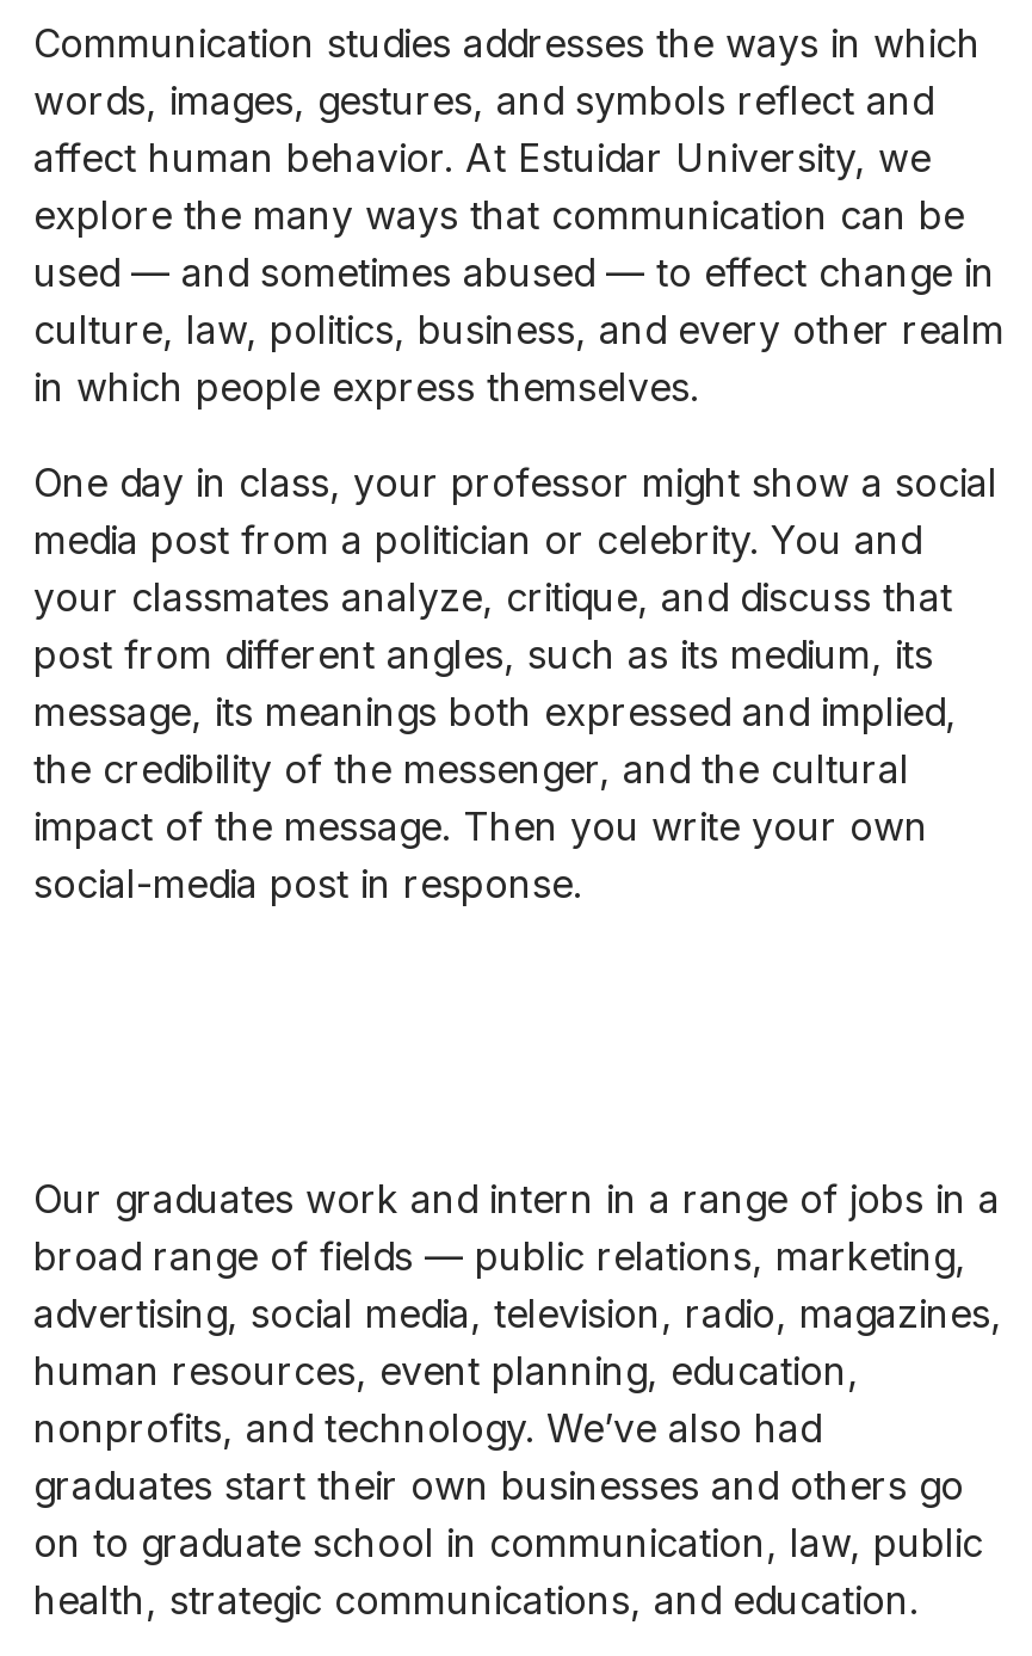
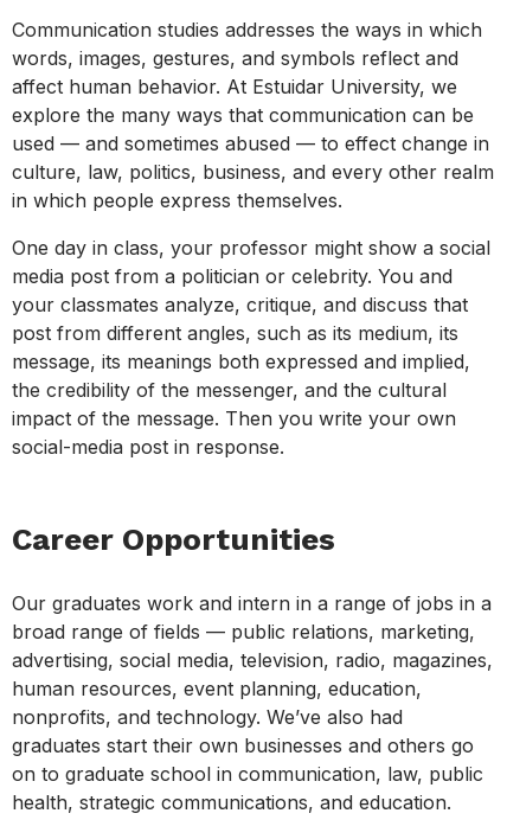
none -> [12,521,335,557] Career Opportunities

